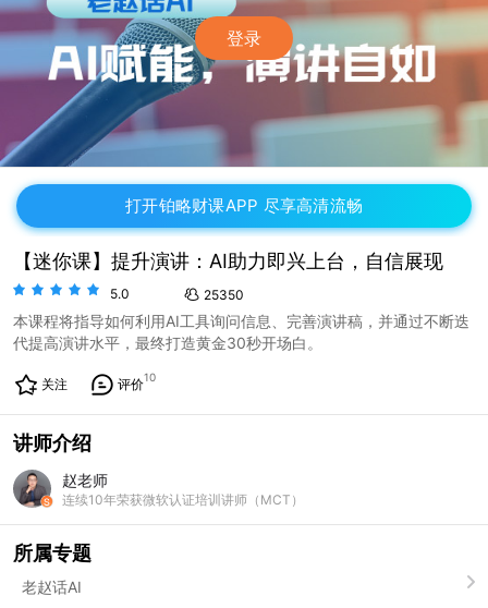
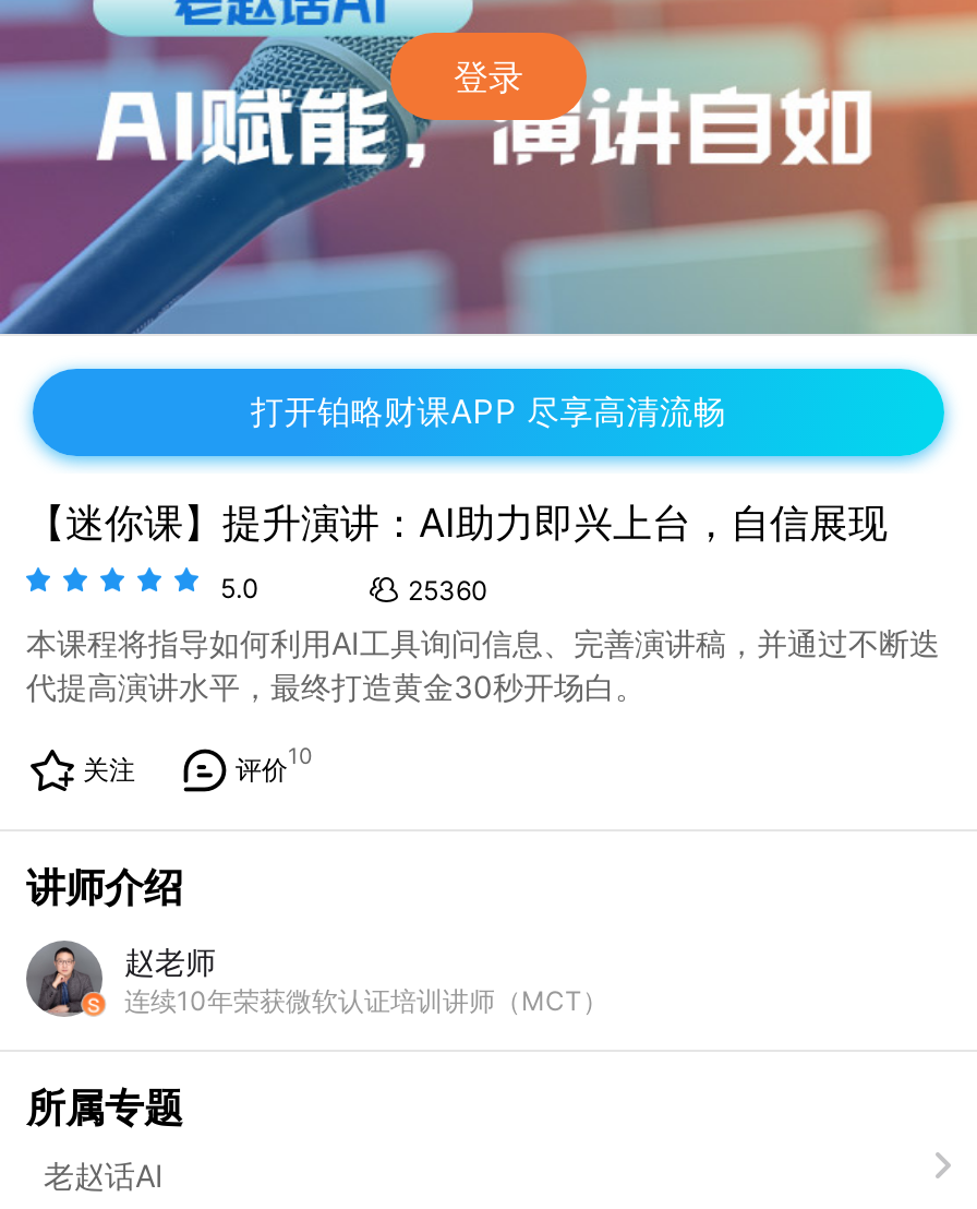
[204,287,244,303] 25350 -> [408,574,489,607] 25360

